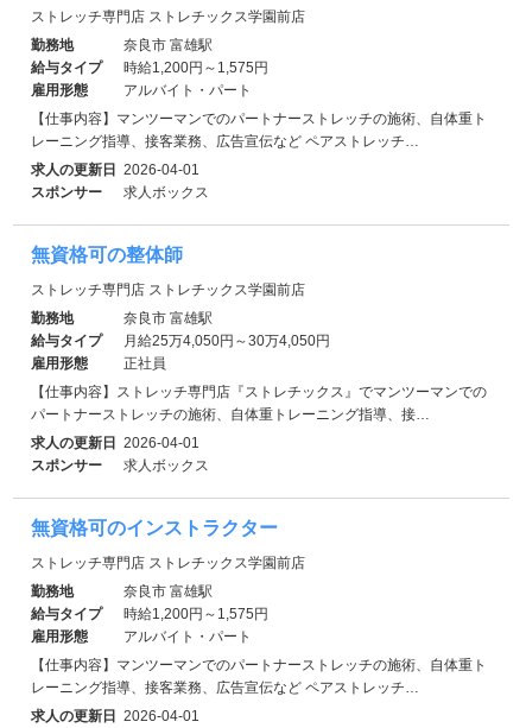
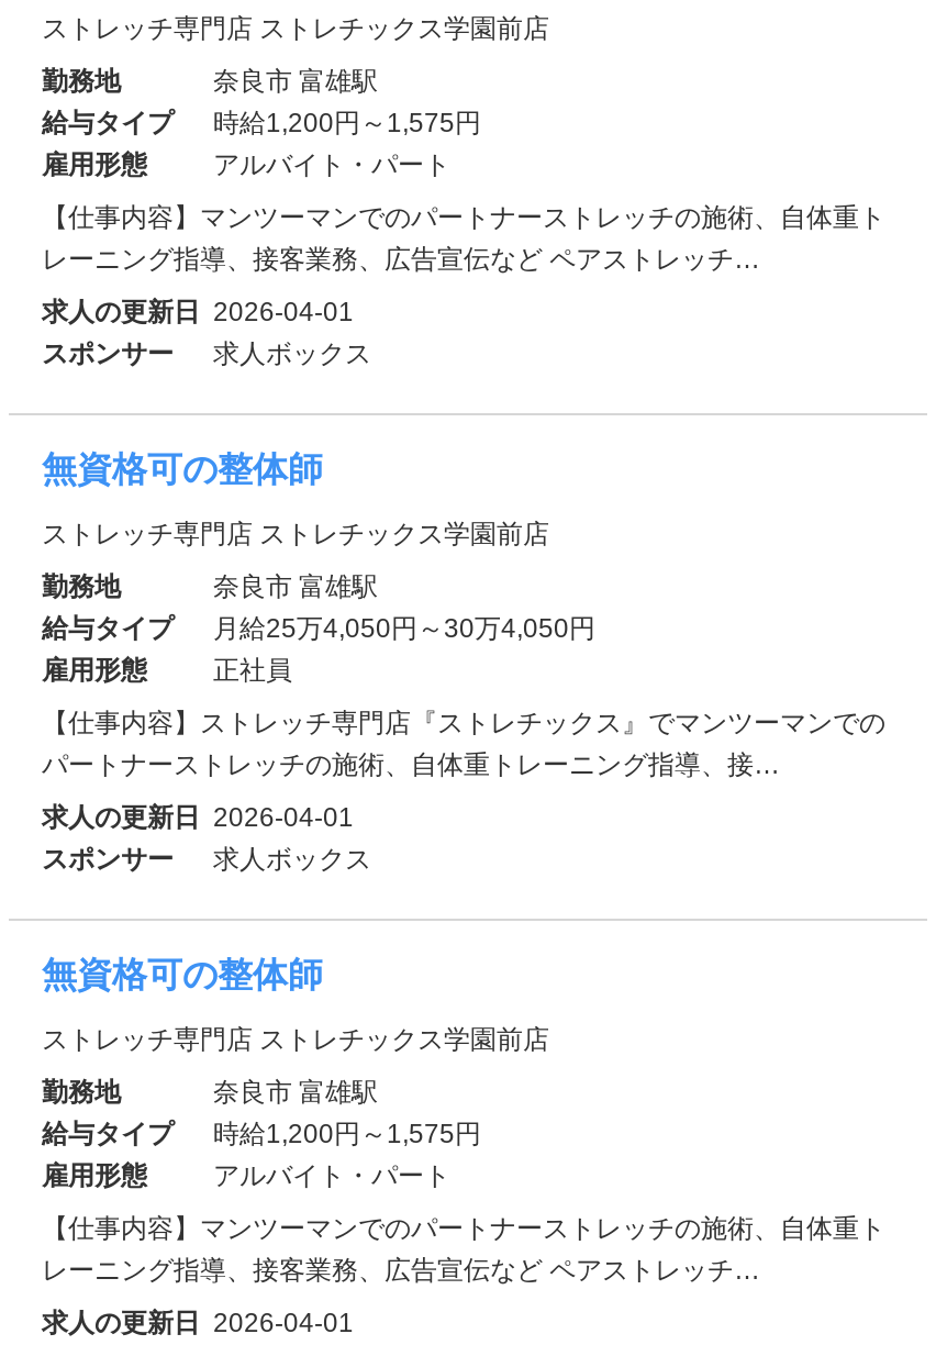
[31,517,278,538] 無資格可のインストラクター -> [42,955,323,993] 無資格可の整体師

